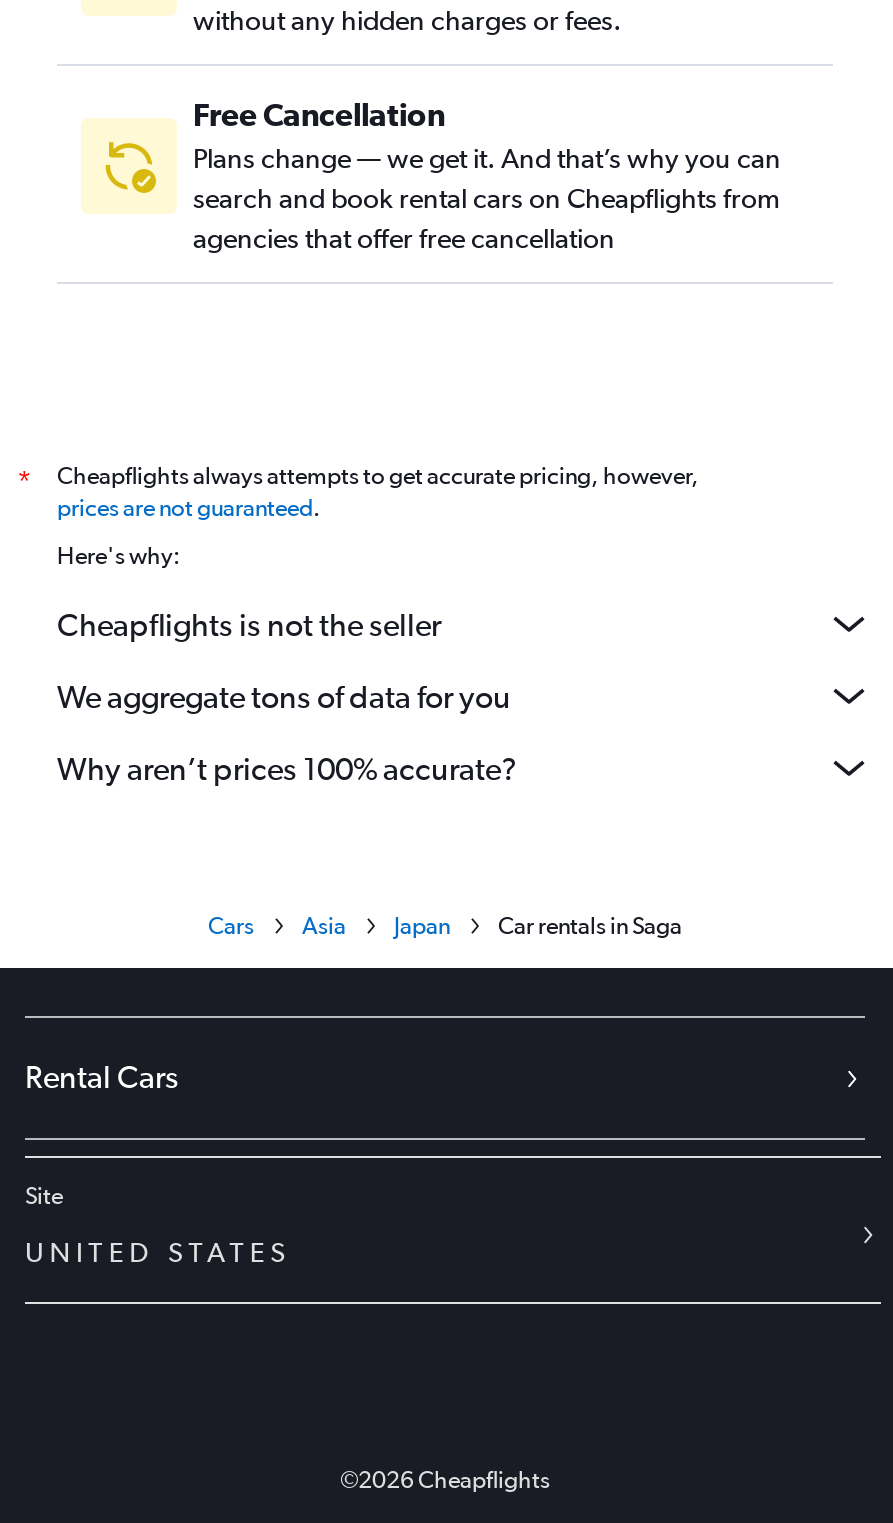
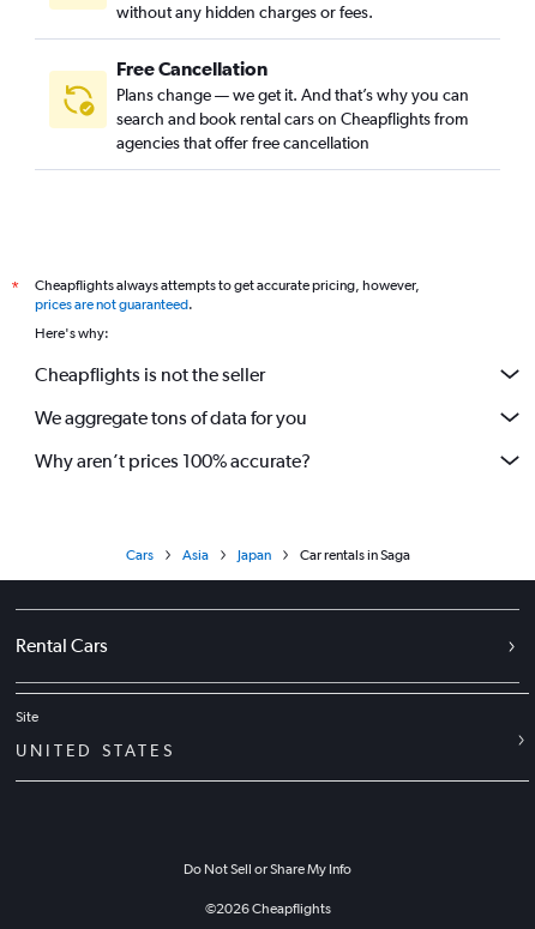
none -> [184,861,351,877] Do Not Sell or Share My Info

